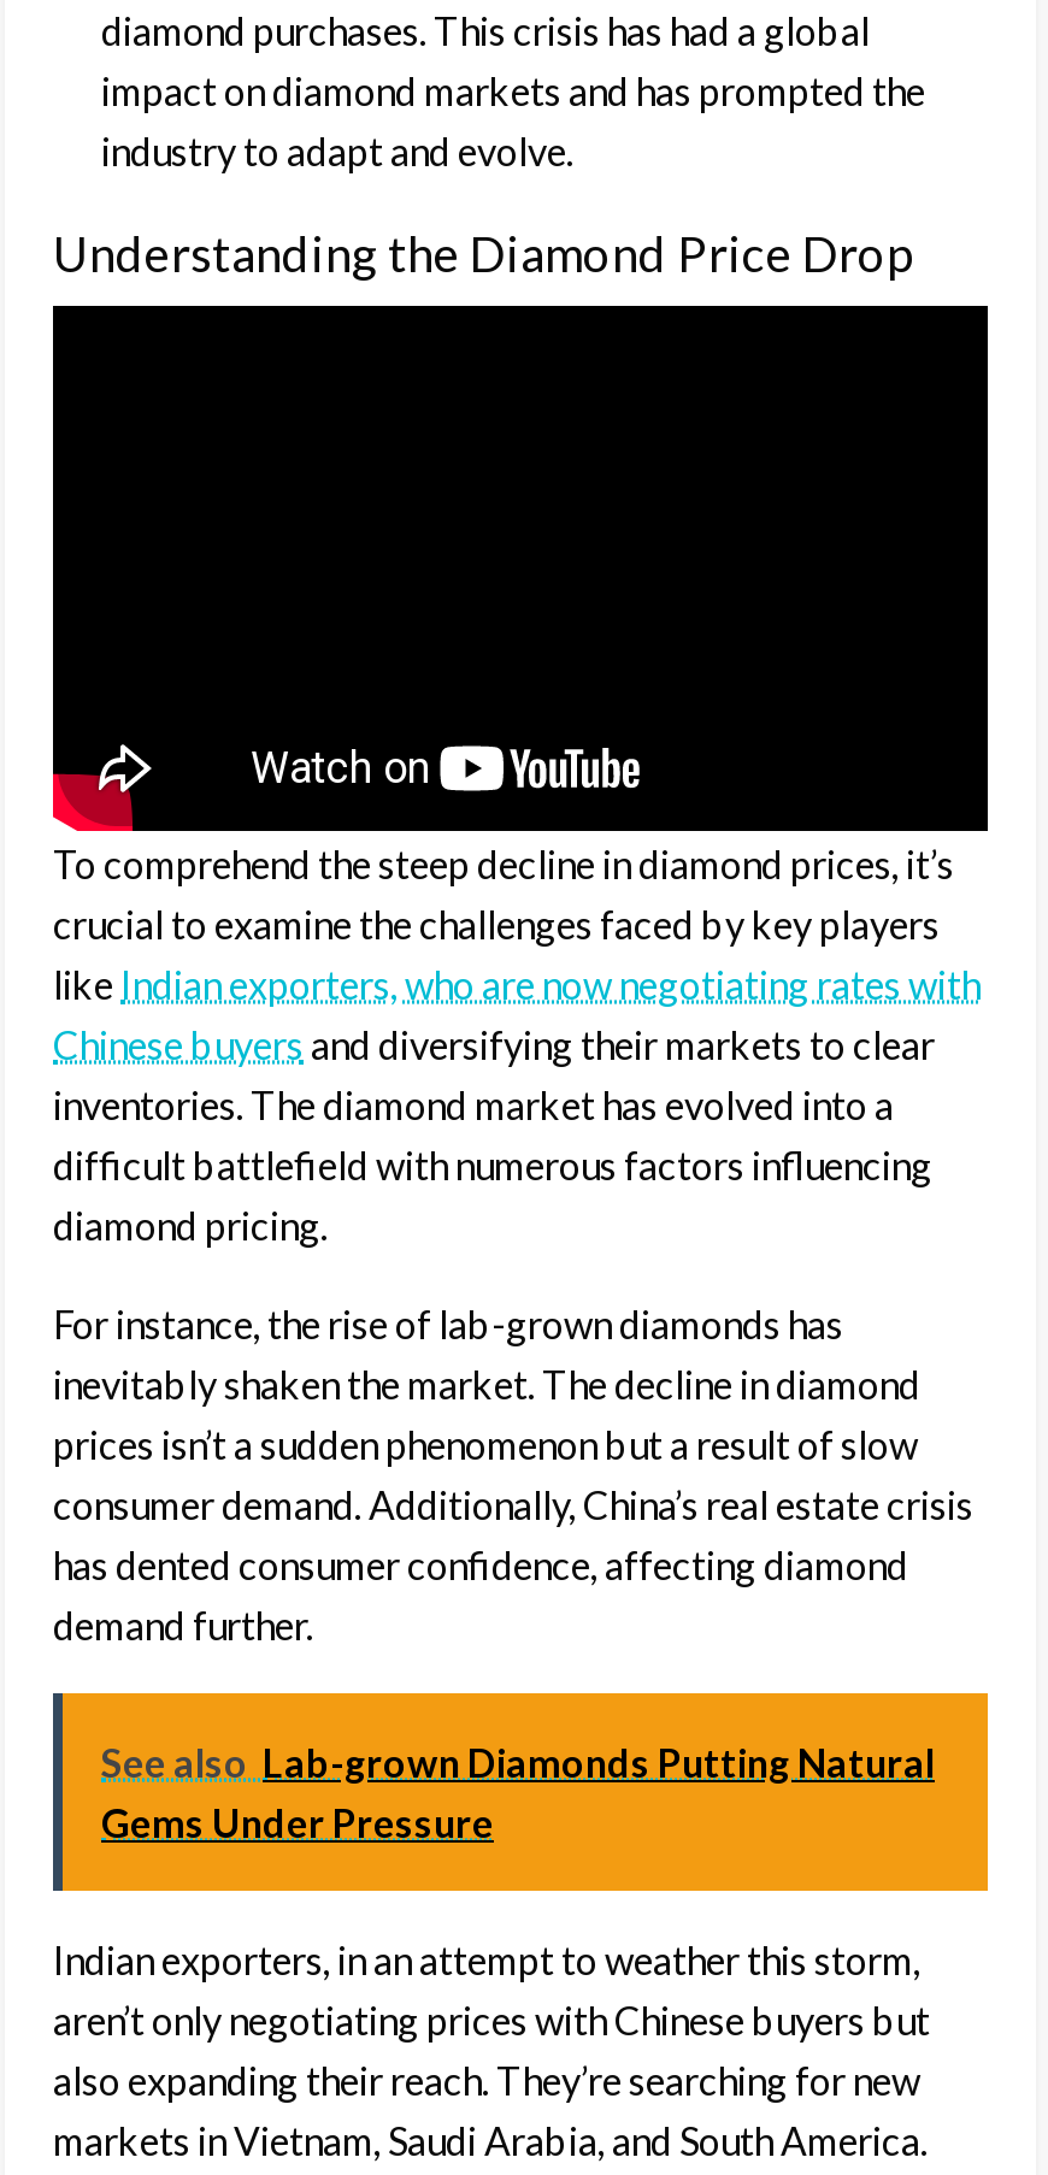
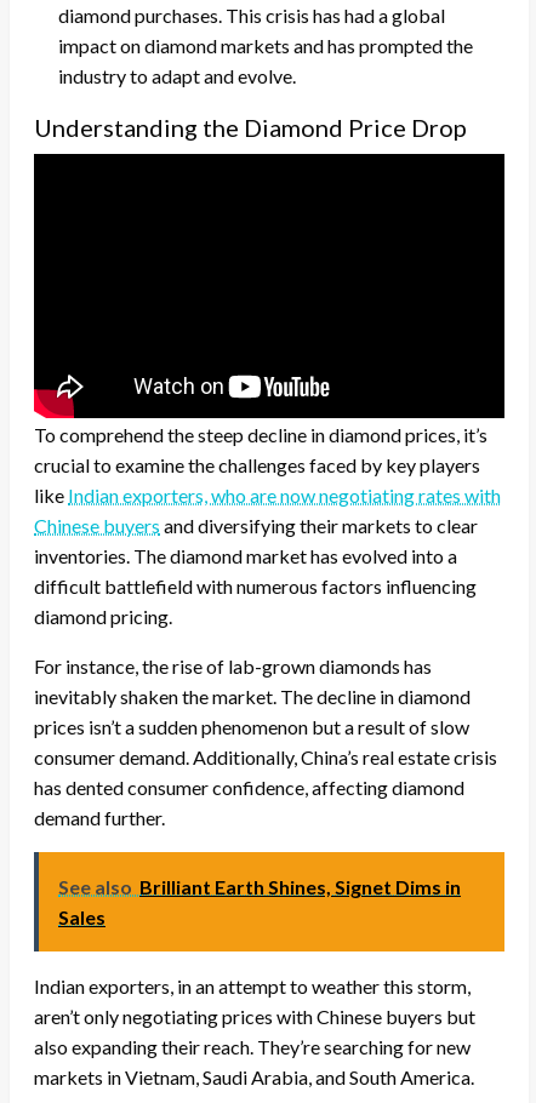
[101,1738,935,1844] See also Lab-grown Diamonds Putting Natural | Gems Under Pressure -> [58,875,461,928] See also Brilliant Earth Shines, Signet Dims in | Sales

